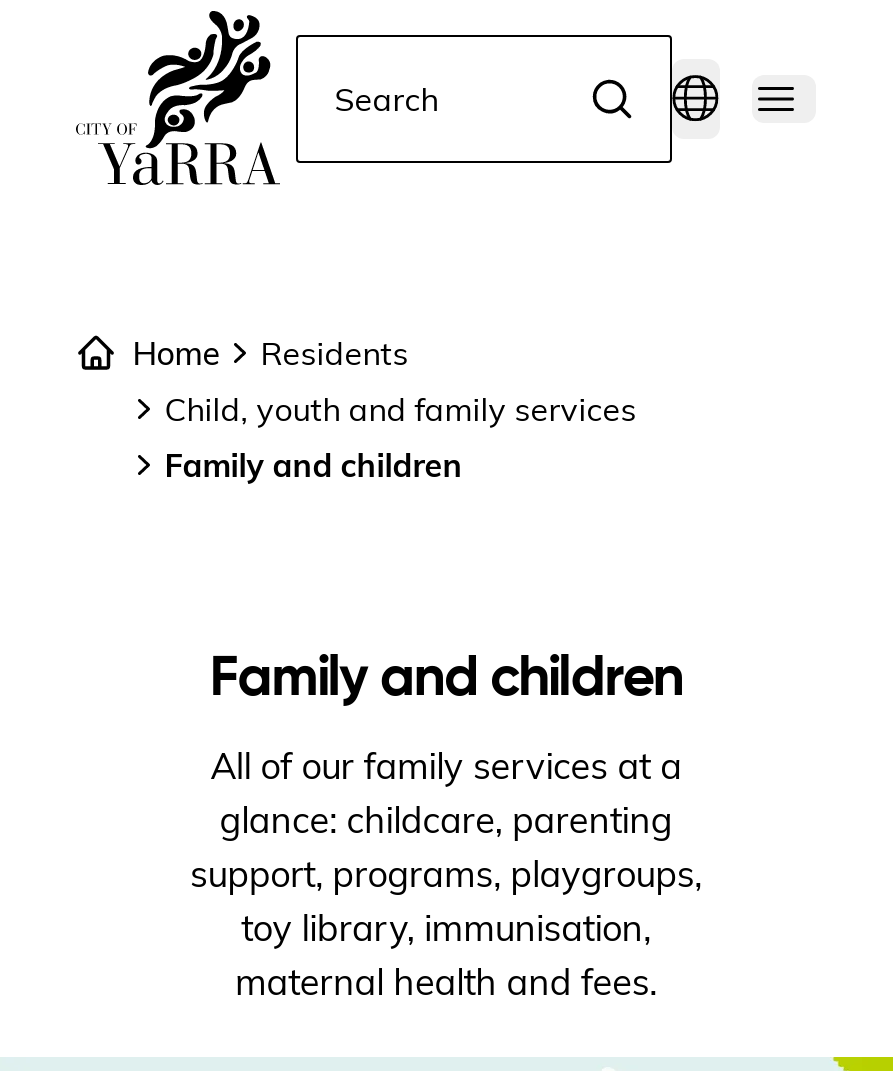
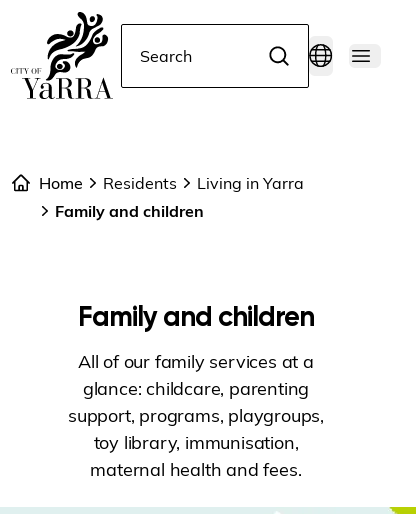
[164,389,636,429] Child, youth and family services -> [197,173,304,193] Living in Yarra

